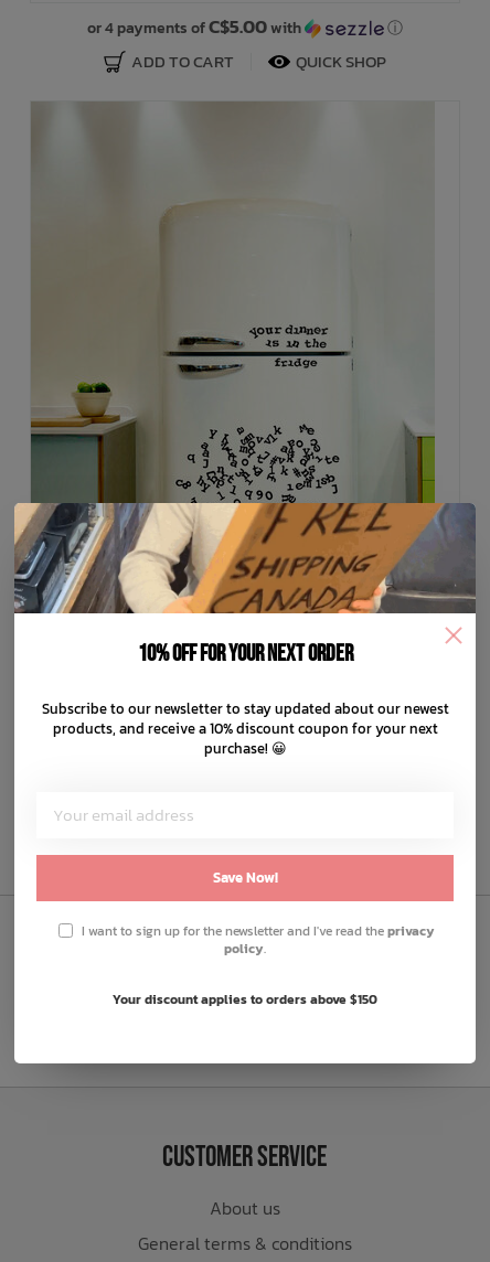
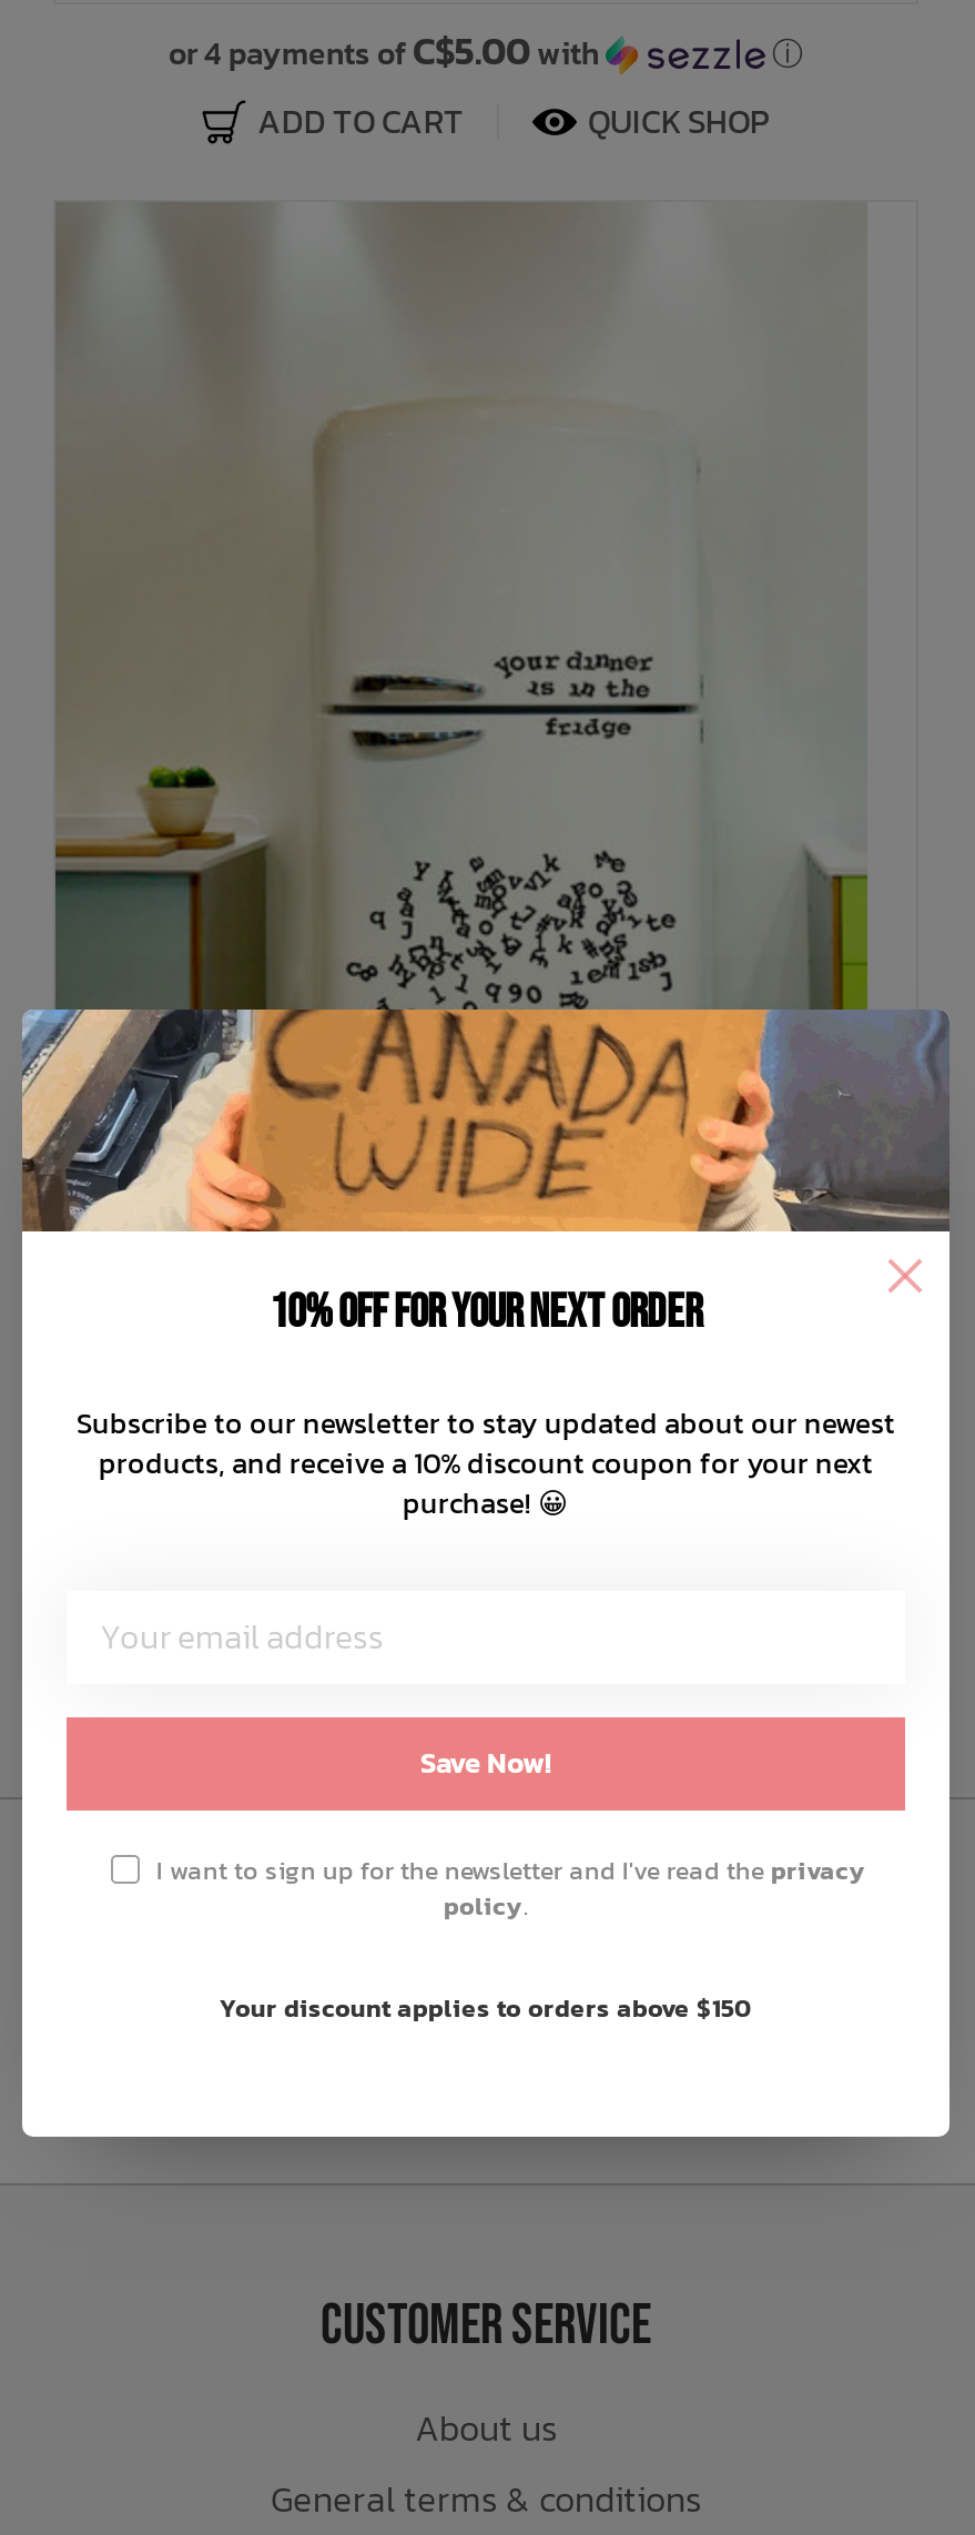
[13,502,475,614] [image] -> [20,1007,949,1234] [image]

